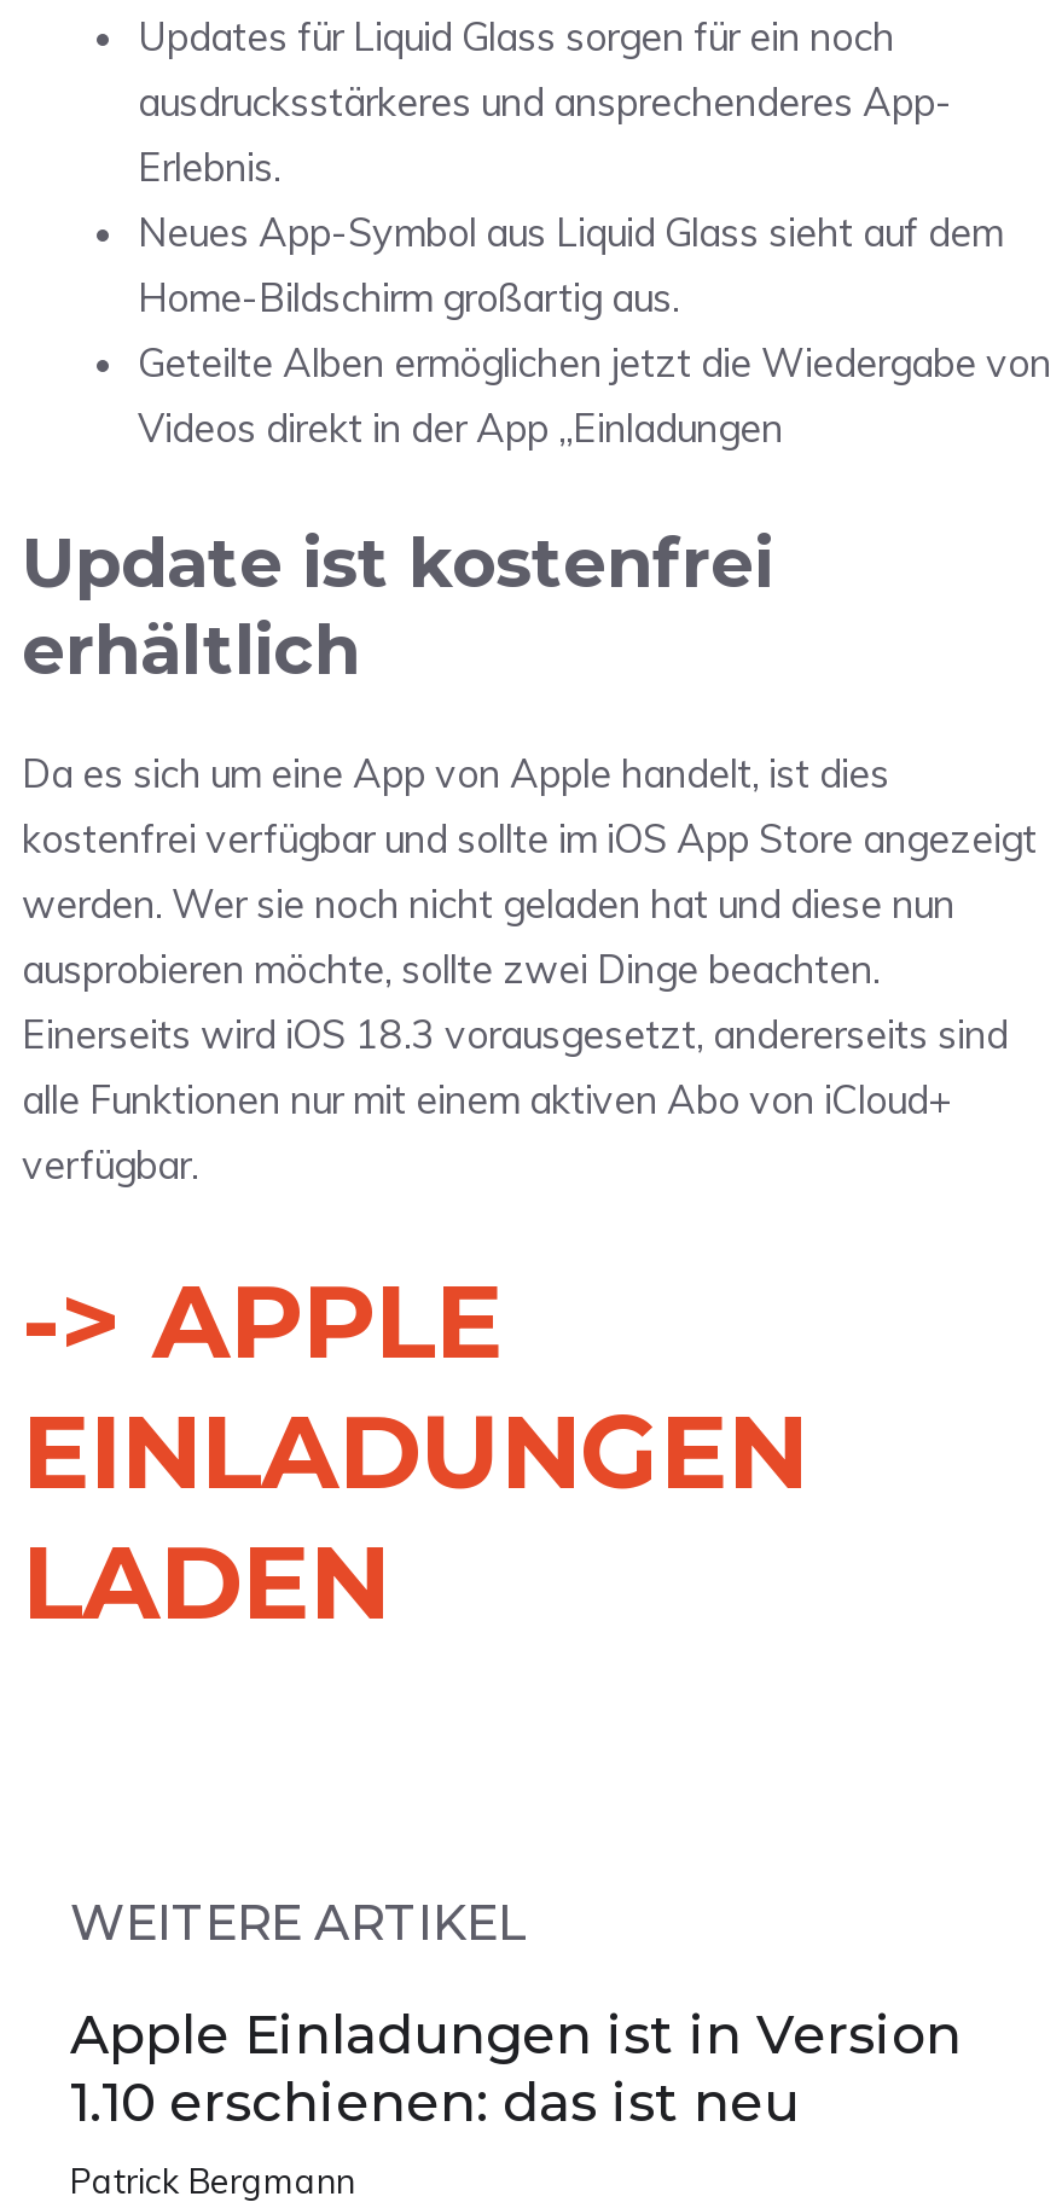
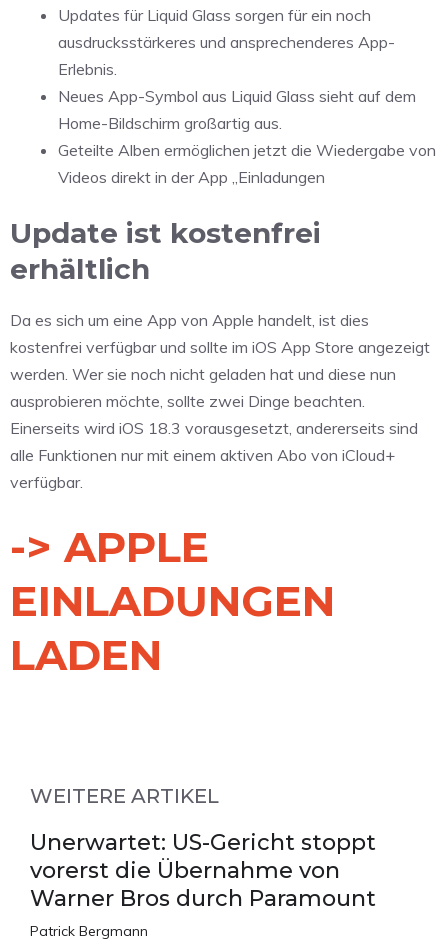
[70,2002,962,2135] Apple Einladungen ist in Version | 1.10 erschienen: das ist neu -> [30,829,376,912] Unerwartet: US-Gericht stoppt | vorerst die Übernahme von | Warner Bros durch Paramount

